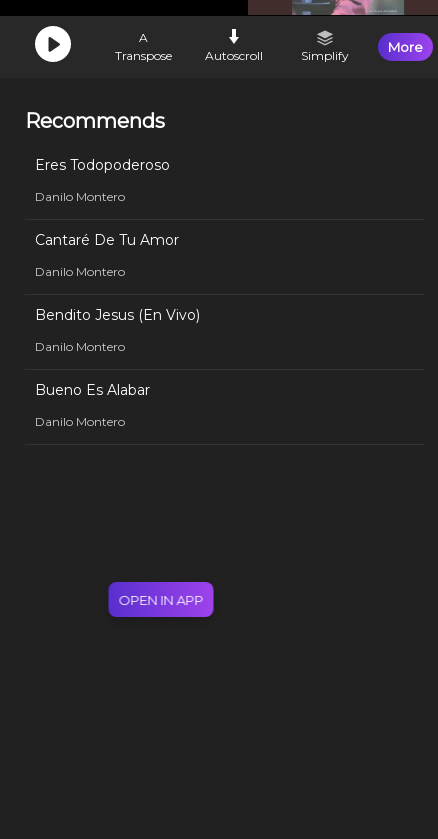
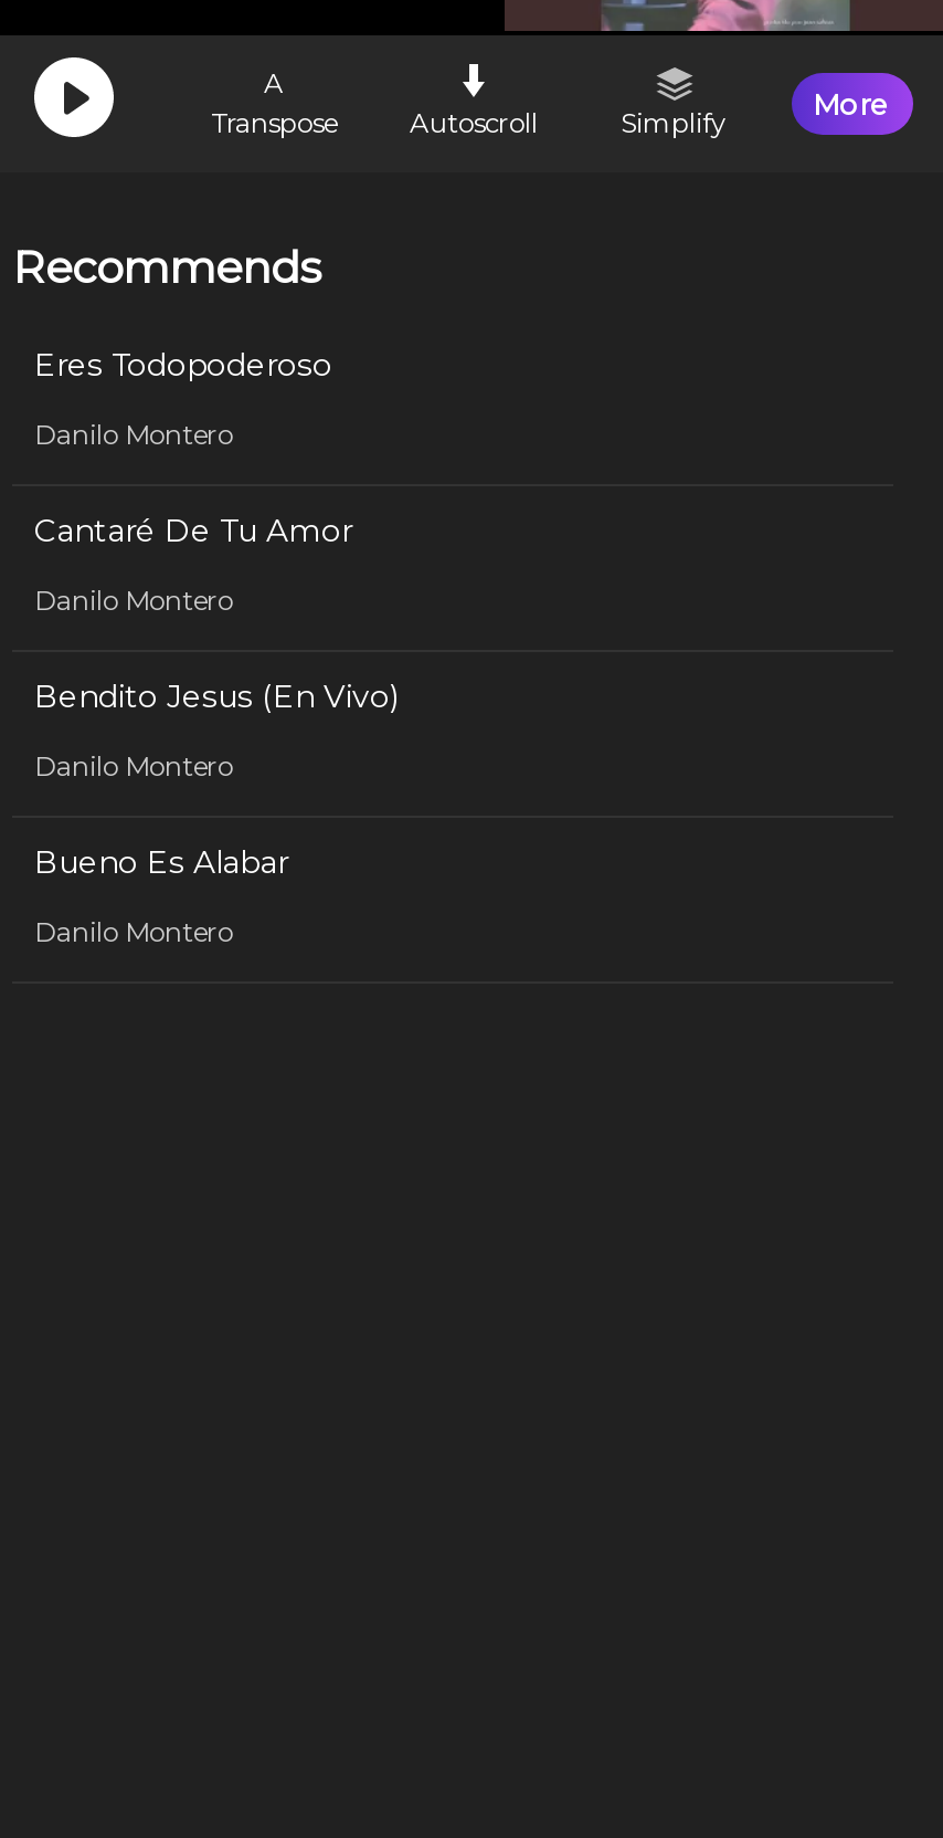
[119,591,204,607] OPEN IN APP -> none

